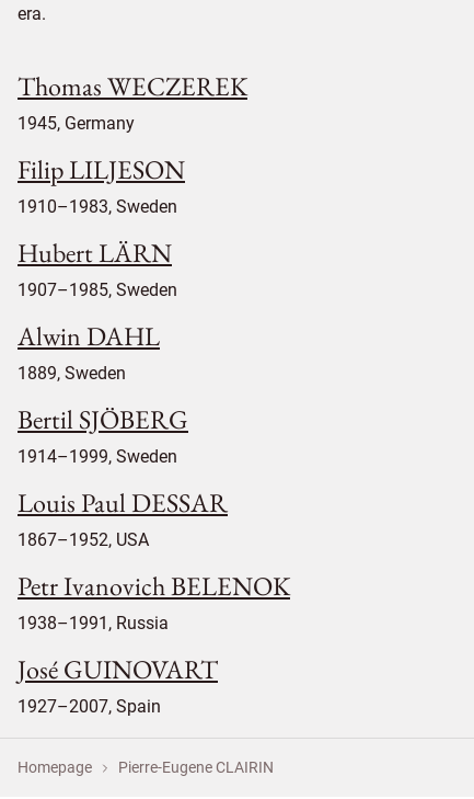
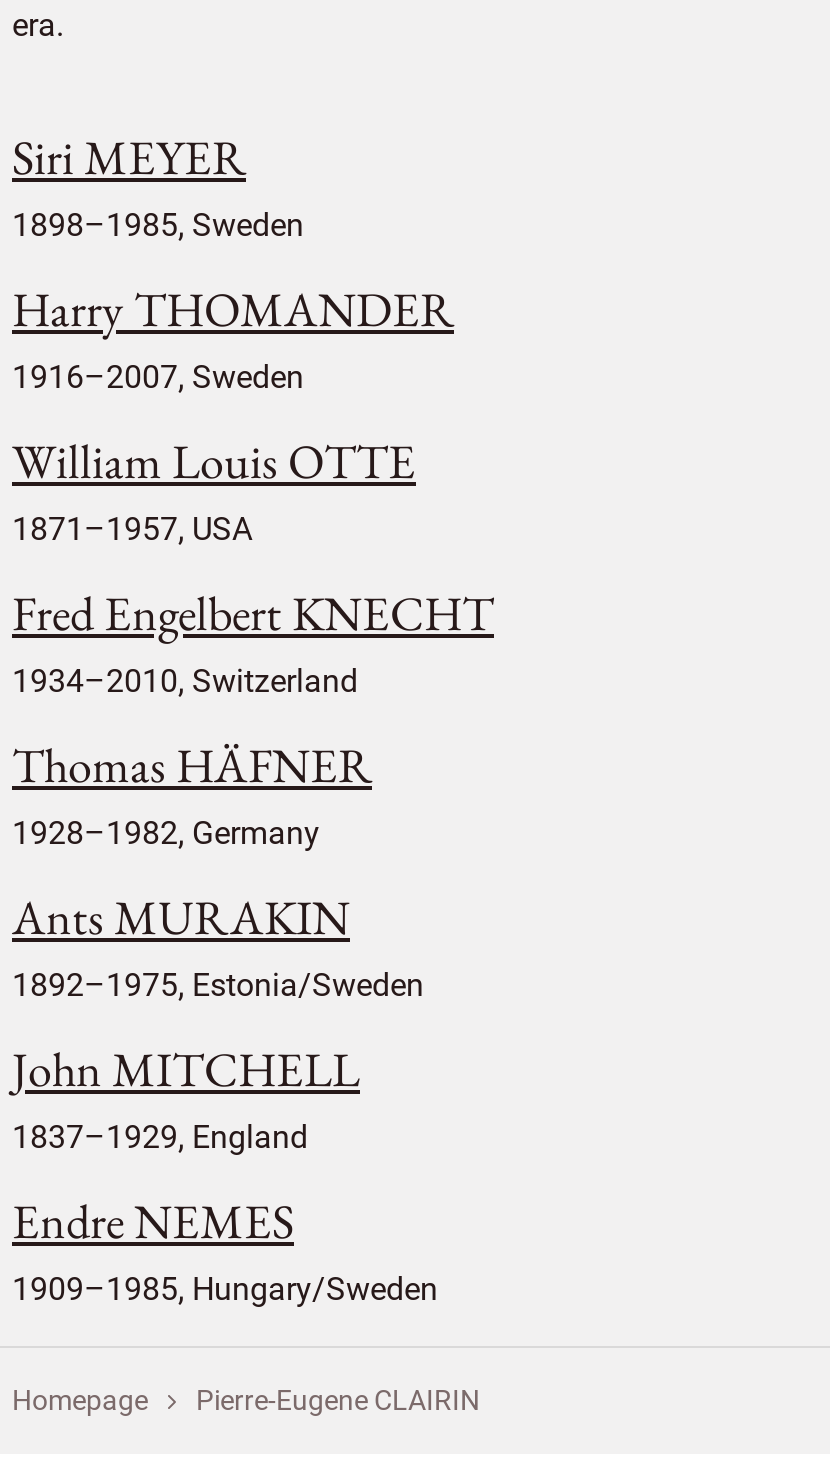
[18,69,247,134] Thomas WECZEREK | 1945, Germany -> [12,127,304,245] Siri MEYER | 1898–1985, Sweden
[18,153,185,217] Filip LILJESON | 1910–1983, Sweden -> [12,279,454,397] Harry THOMANDER | 1916–2007, Sweden
[18,236,177,301] Hubert LÄRN | 1907–1985, Sweden -> [12,431,416,549] William Louis OTTE | 1871–1957, USA
[18,319,160,384] Alwin DAHL | 1889, Sweden -> [12,583,494,701] Fred Engelbert KNECHT | 1934–2010, Switzerland
[18,403,188,467] Bertil SJÖBERG | 1914–1999, Sweden -> [12,735,372,853] Thomas HÄFNER | 1928–1982, Germany
[18,486,228,551] Louis Paul DESSAR | 1867–1952, USA -> [12,887,424,1005] Ants MURAKIN | 1892–1975, Estonia/Sweden
[18,569,290,634] Petr Ivanovich BELENOK | 1938–1991, Russia -> [12,1039,360,1157] John MITCHELL | 1837–1929, England
[18,652,218,717] José GUINOVART | 1927–2007, Spain -> [12,1191,438,1309] Endre NEMES | 1909–1985, Hungary/Sweden

